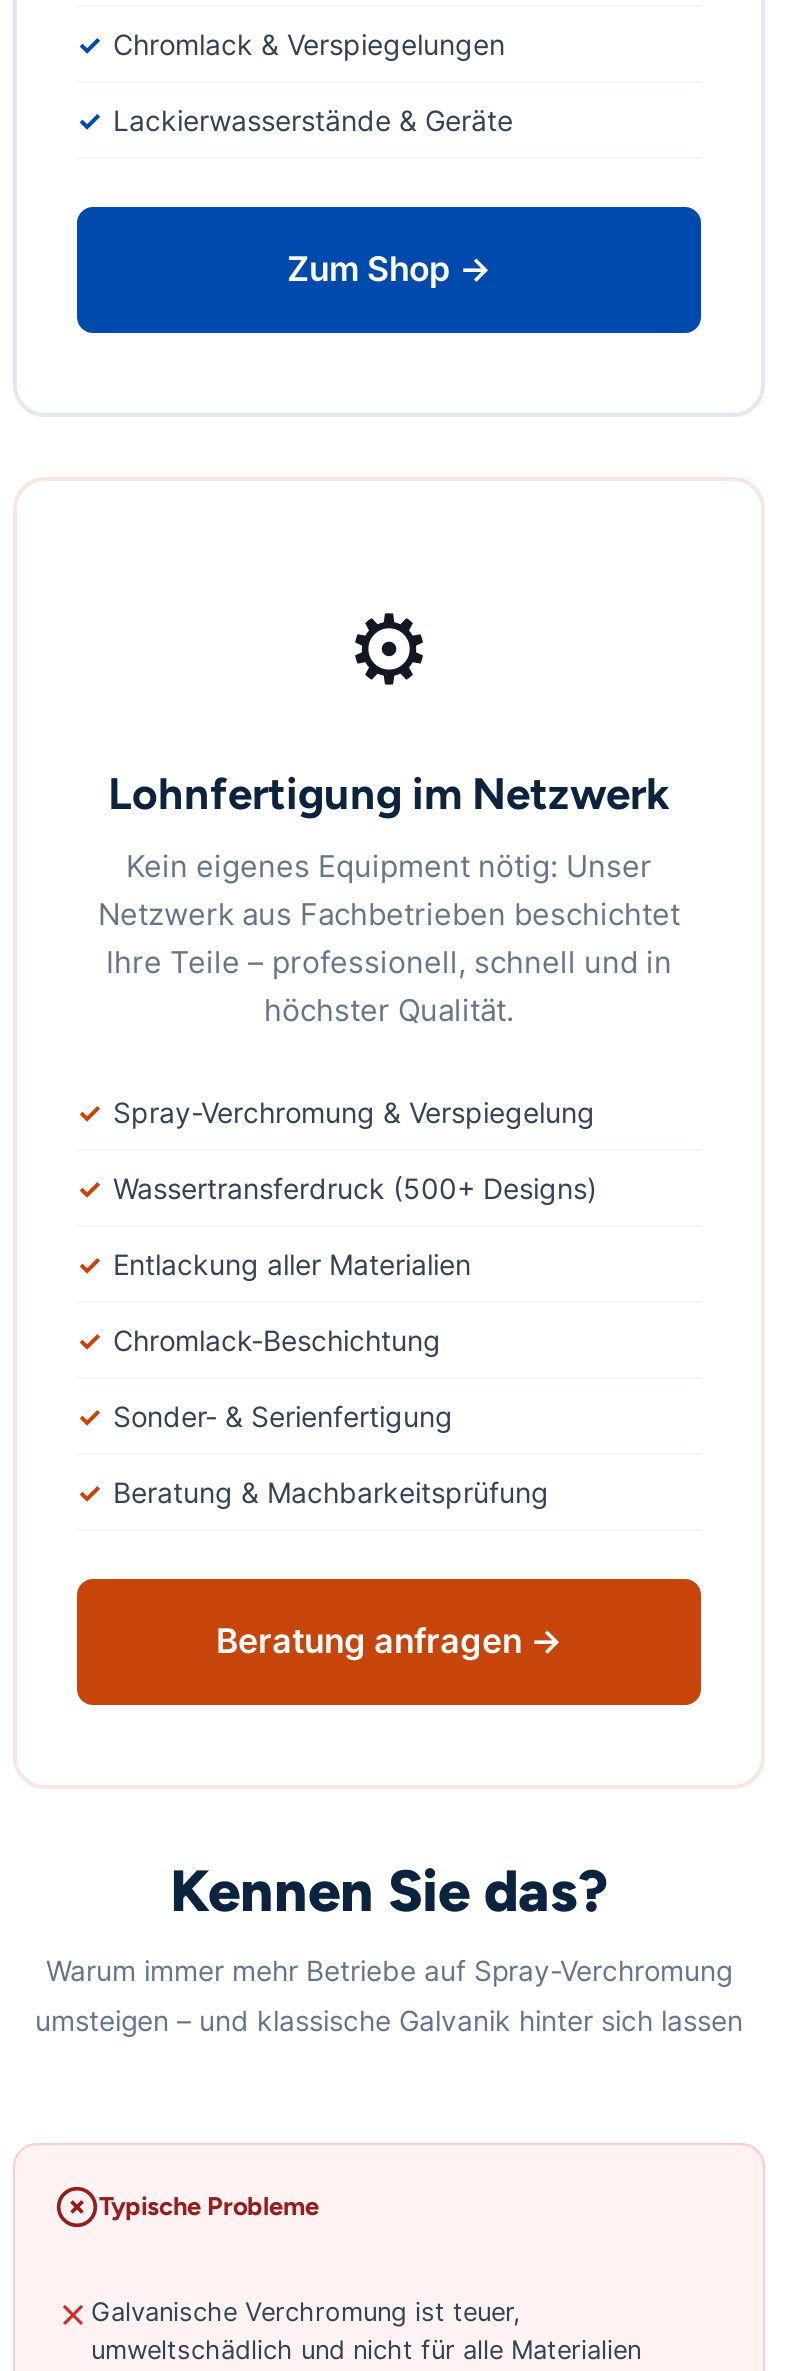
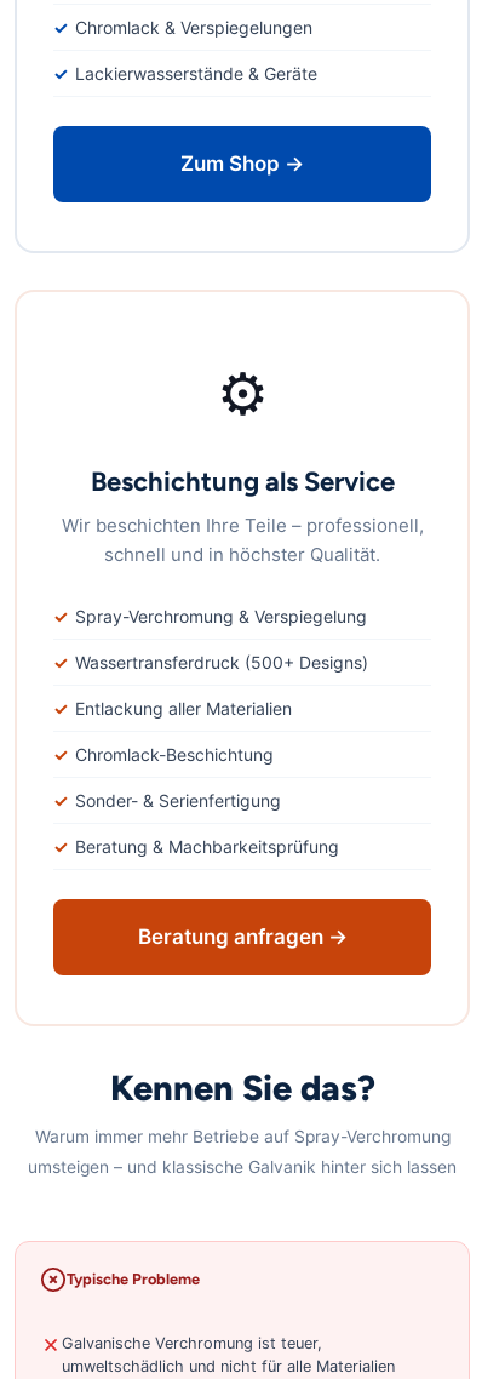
[108,767,670,821] Lohnfertigung im Netzwerk -> [90,465,394,498] Beschichtung als Service
[98,847,680,1029] Kein eigenes Equipment nötig: Unser | Netzwerk aus Fachbetrieben beschichtet | Ihre Teile – professionell, schnell und in | höchster Qualität. -> [61,514,423,566] Wir beschichten Ihre Teile – professionell, | schnell und in höchster Qualität.

